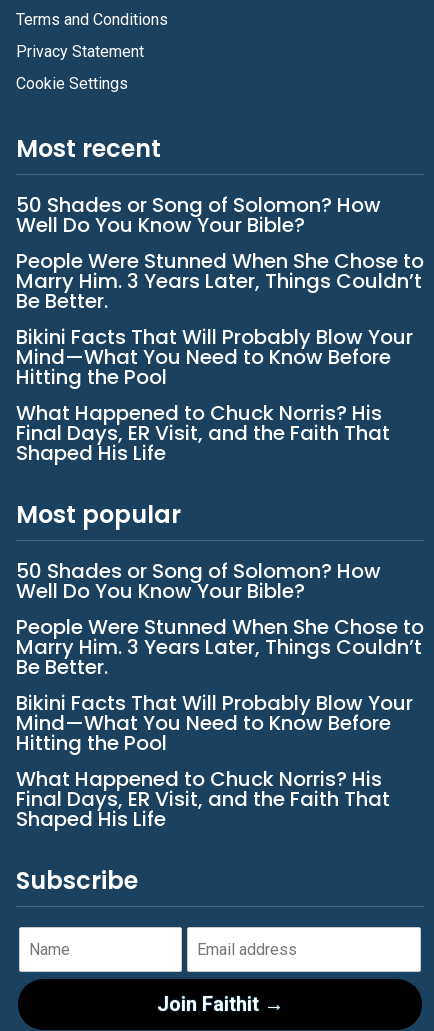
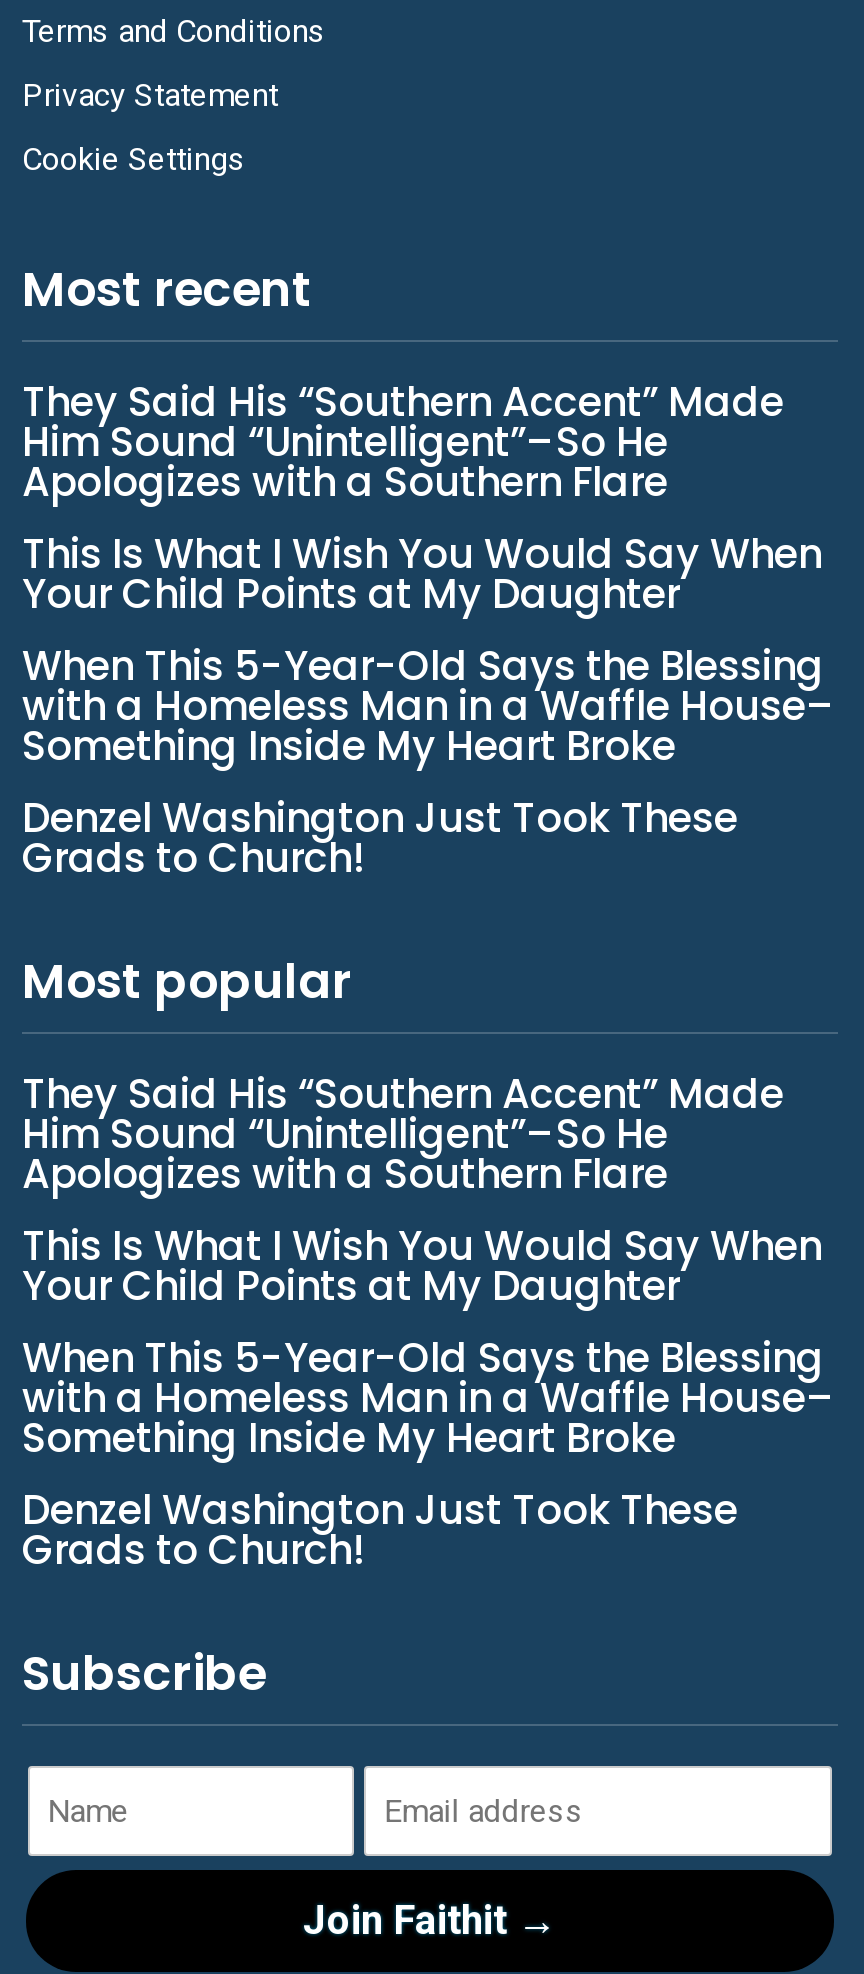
[16,191,424,467] 50 Shades or Song of Solomon? How | Well Do You Know Your Bible? | People Were Stunned When She Chose to | Marry Him. 3 Years Later, Things Couldn’t | Be Better. | Bikini Facts That Will Probably Blow Your | Mind—What You Need to Know Before | Hitting the Pool | What Happened to Chuck Norris? His | Final Days, ER Visit, and the Faith That | Shaped His Life -> [22,374,836,886] They Said His “Southern Accent” Made | Him Sound “Unintelligent”–So He | Apologizes with a Southern Flare | This Is What I Wish You Would Say When | Your Child Points at My Daughter | When This 5-Year-Old Says the Blessing | with a Homeless Man in a Waffle House– | Something Inside My Heart Broke | Denzel Washington Just Took These | Grads to Church!
[16,557,424,833] 50 Shades or Song of Solomon? How | Well Do You Know Your Bible? | People Were Stunned When She Chose to | Marry Him. 3 Years Later, Things Couldn’t | Be Better. | Bikini Facts That Will Probably Blow Your | Mind—What You Need to Know Before | Hitting the Pool | What Happened to Chuck Norris? His | Final Days, ER Visit, and the Faith That | Shaped His Life -> [22,1066,836,1578] They Said His “Southern Accent” Made | Him Sound “Unintelligent”–So He | Apologizes with a Southern Flare | This Is What I Wish You Would Say When | Your Child Points at My Daughter | When This 5-Year-Old Says the Blessing | with a Homeless Man in a Waffle House– | Something Inside My Heart Broke | Denzel Washington Just Took These | Grads to Church!

